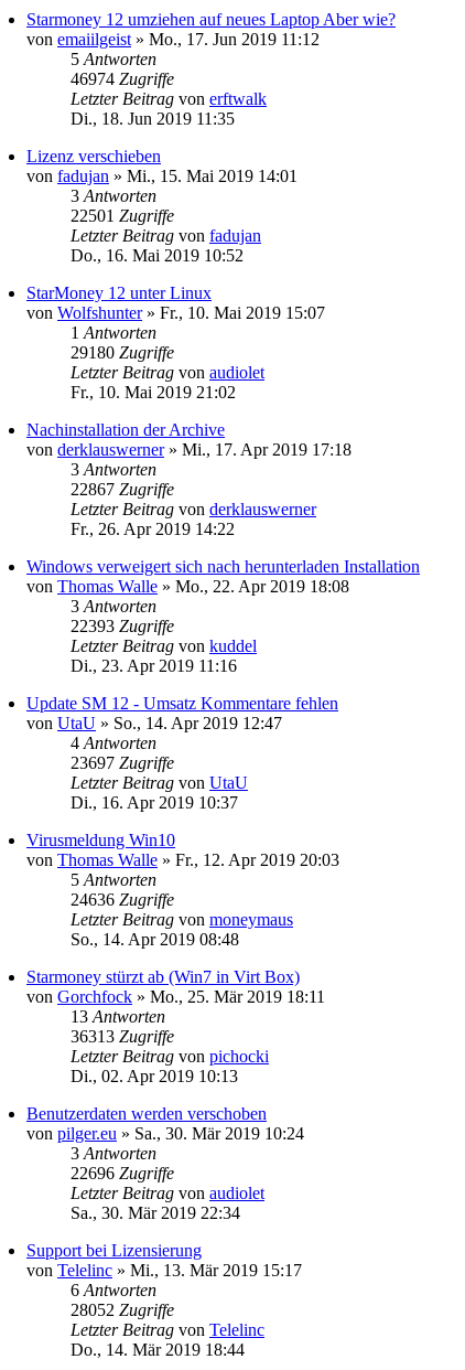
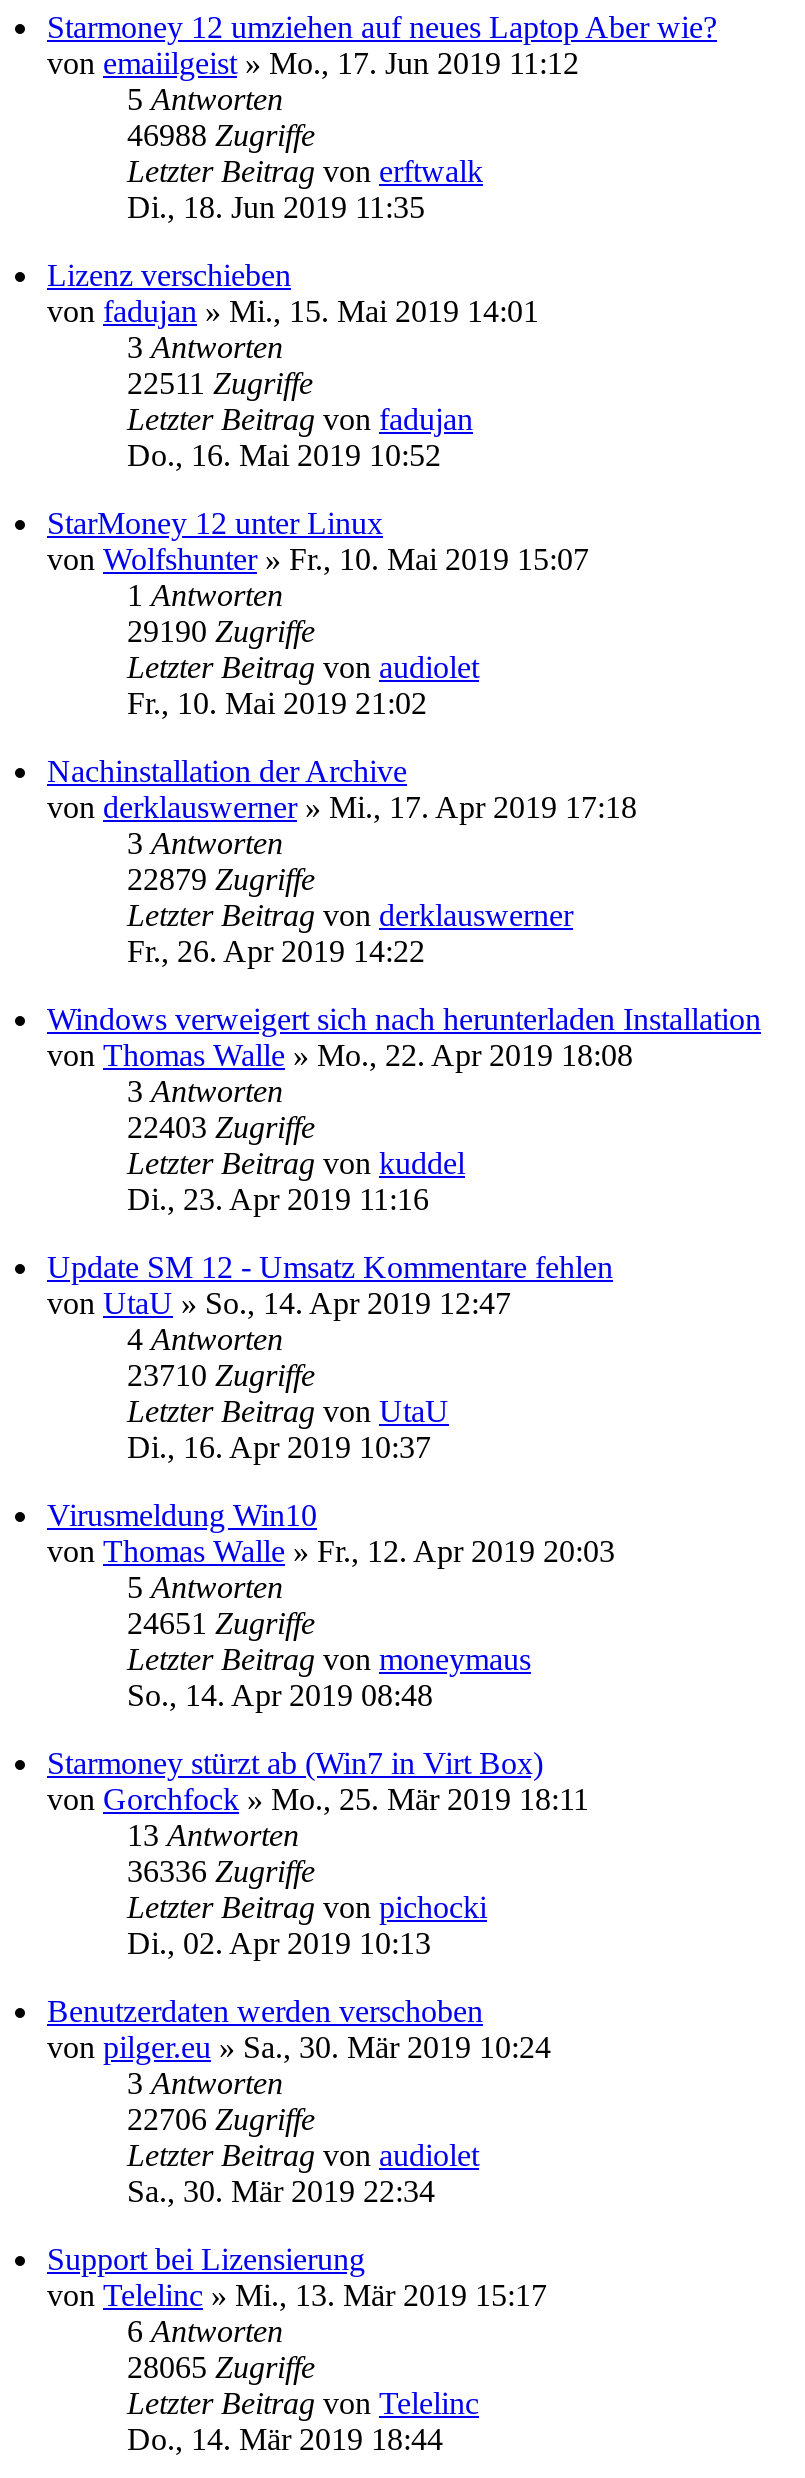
[71,69,174,88] 46974 Zugriffe -> [127,118,315,152] 46988 Zugriffe
[71,206,174,225] 22501 Zugriffe -> [127,366,313,400] 22511 Zugriffe
[71,343,174,362] 29180 Zugriffe -> [127,614,315,648] 29190 Zugriffe
[71,480,174,498] 22867 Zugriffe -> [127,862,315,896] 22879 Zugriffe
[71,616,174,635] 22393 Zugriffe -> [127,1110,315,1144] 22403 Zugriffe
[71,753,174,772] 23697 Zugriffe -> [127,1358,315,1392] 23710 Zugriffe
[71,890,174,909] 24636 Zugriffe -> [127,1606,315,1640] 24651 Zugriffe
[71,1027,174,1046] 36313 Zugriffe -> [127,1854,315,1888] 36336 Zugriffe
[71,1164,174,1182] 22696 Zugriffe -> [127,2102,315,2136] 22706 Zugriffe
[71,1300,174,1319] 28052 Zugriffe -> [127,2350,315,2384] 28065 Zugriffe

